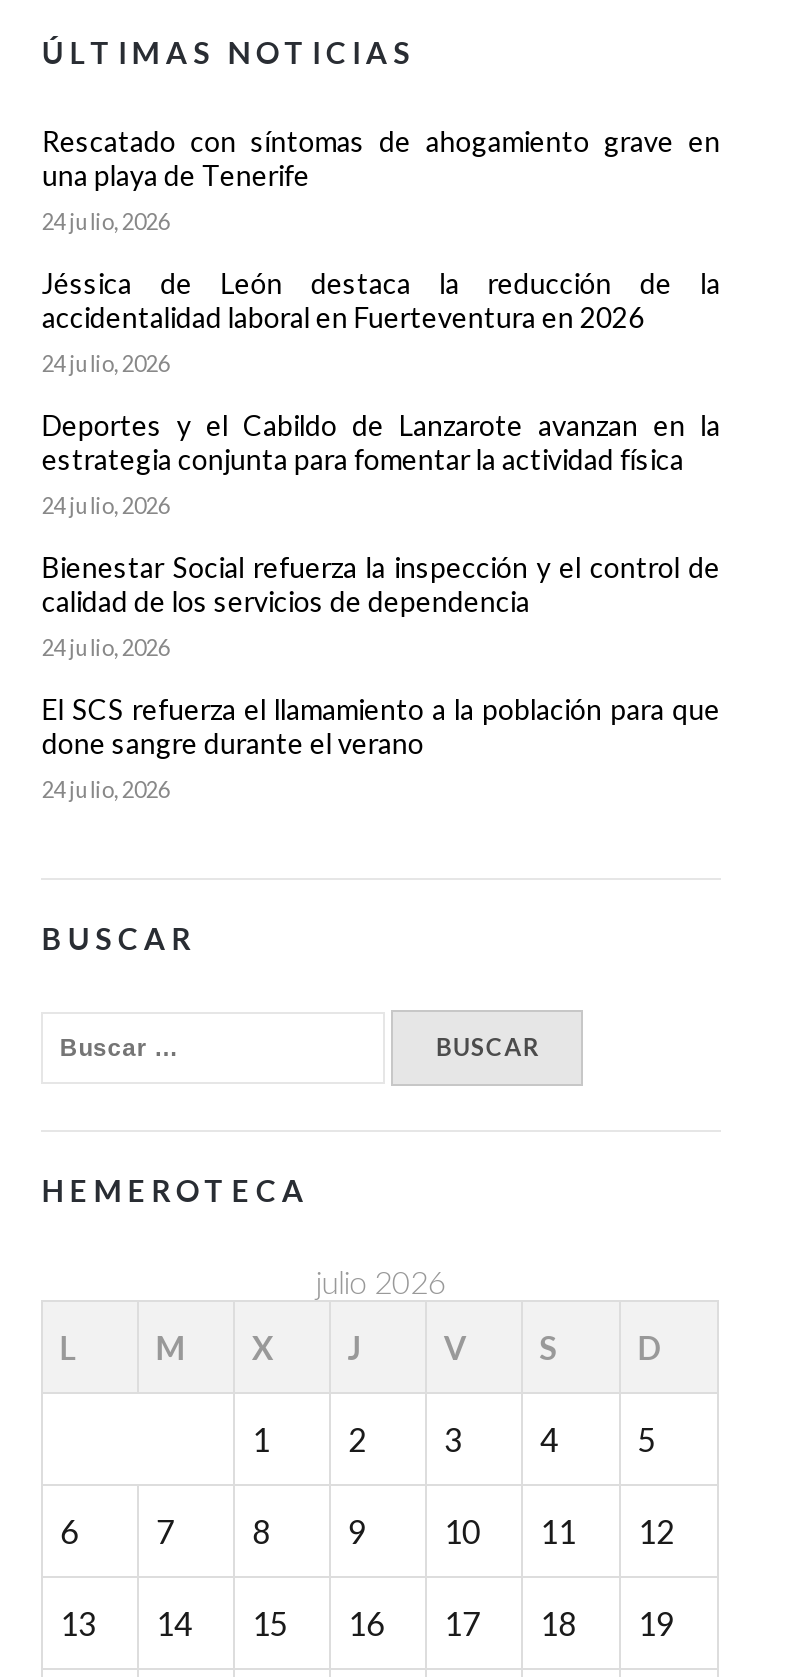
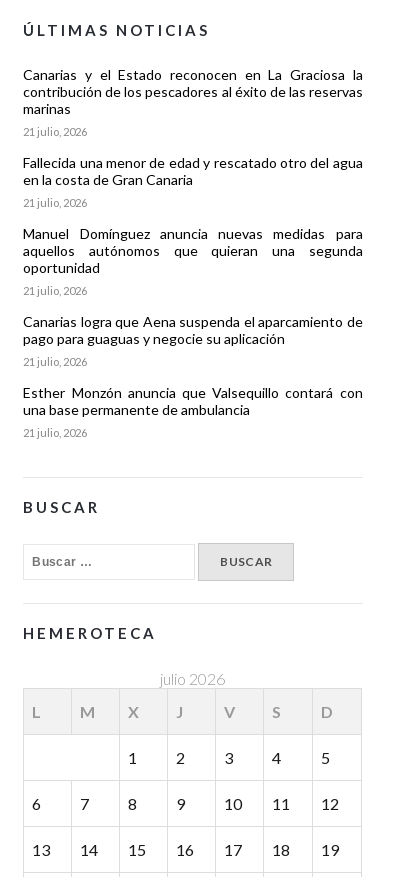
[42,125,720,193] Rescatado con síntomas de ahogamiento grave en | una playa de Tenerife -> [23,66,363,117] Canarias y el Estado reconocen en La Graciosa la | contribución de los pescadores al éxito de las reservas | marinas
[42,209,170,235] 24 julio, 2026 -> [23,125,87,138] 21 julio, 2026
[42,267,720,335] Jéssica de León destaca la reducción de la | accidentalidad laboral en Fuerteventura en 2026 -> [23,154,363,188] Fallecida una menor de edad y rescatado otro del agua | en la costa de Gran Canaria
[42,351,170,377] 24 julio, 2026 -> [23,196,87,209] 21 julio, 2026
[42,409,720,477] Deportes y el Cabildo de Lanzarote avanzan en la | estrategia conjunta para fomentar la actividad física -> [23,225,363,276] Manuel Domínguez anuncia nuevas medidas para | aquellos autónomos que quieran una segunda | oportunidad
[42,493,170,519] 24 julio, 2026 -> [23,284,87,297] 21 julio, 2026
[42,551,720,619] Bienestar Social refuerza la inspección y el control de | calidad de los servicios de dependencia -> [23,313,363,347] Canarias logra que Aena suspenda el aparcamiento de | pago para guaguas y negocie su aplicación
[42,635,170,661] 24 julio, 2026 -> [23,355,87,368] 21 julio, 2026
[42,693,720,761] El SCS refuerza el llamamiento a la población para que | done sangre durante el verano -> [23,384,363,418] Esther Monzón anuncia que Valsequillo contará con | una base permanente de ambulancia
[42,777,170,803] 24 julio, 2026 -> [23,426,87,439] 21 julio, 2026

